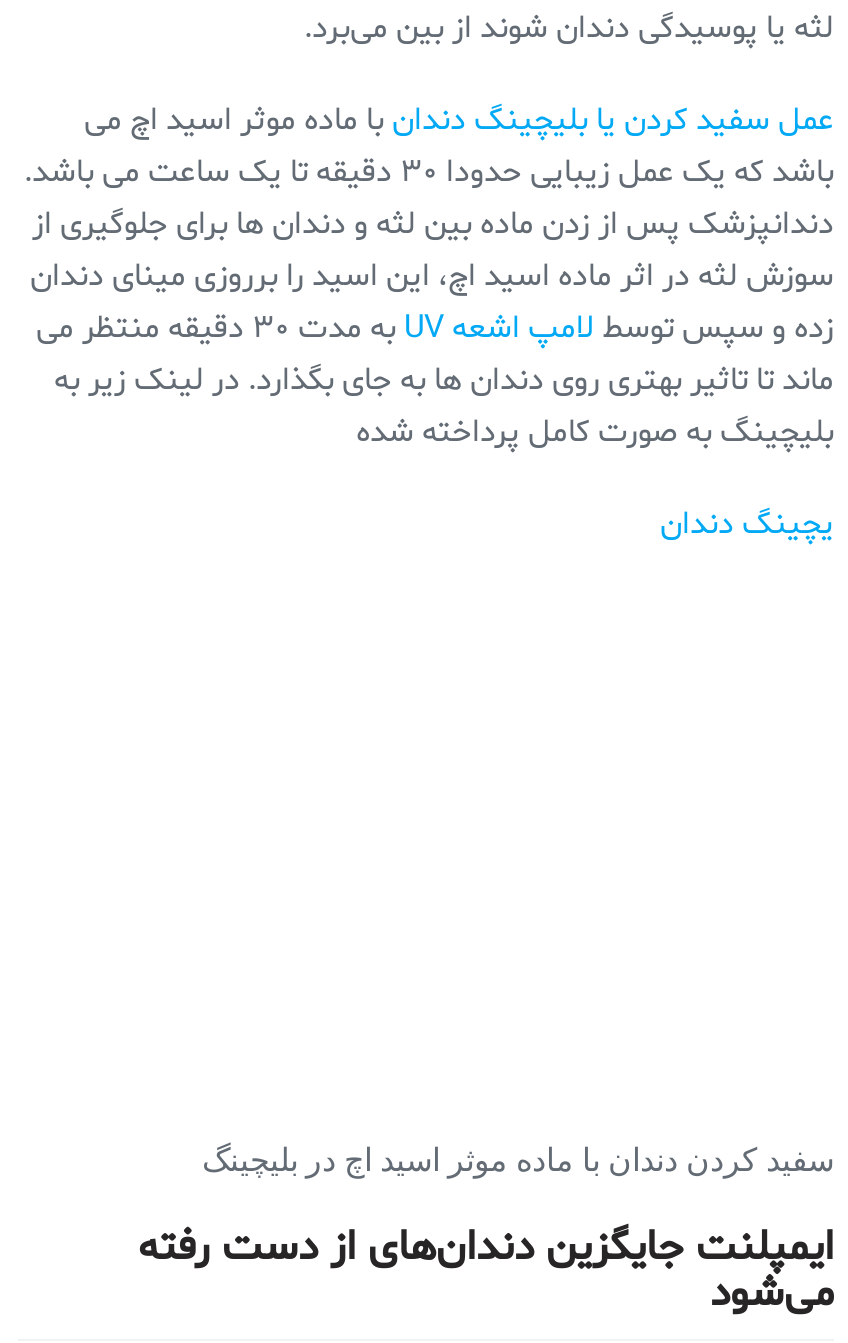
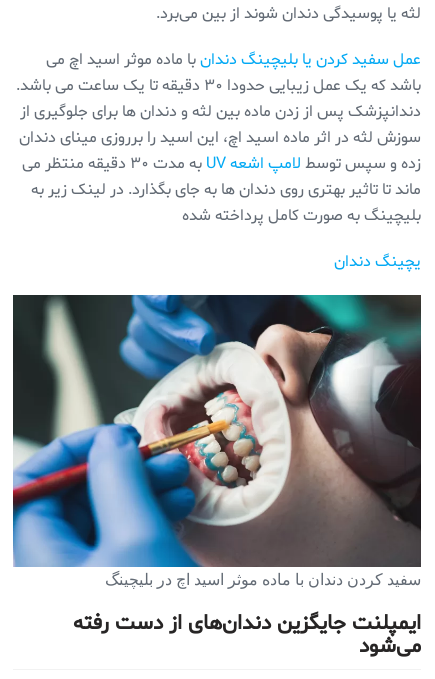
none -> [12,294,422,568] [image]

